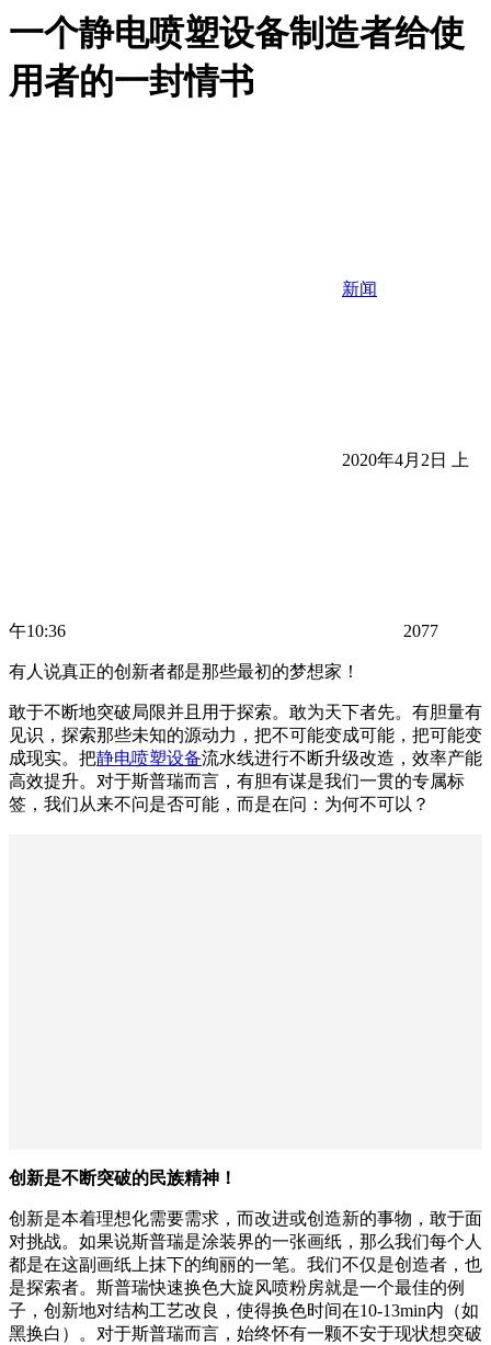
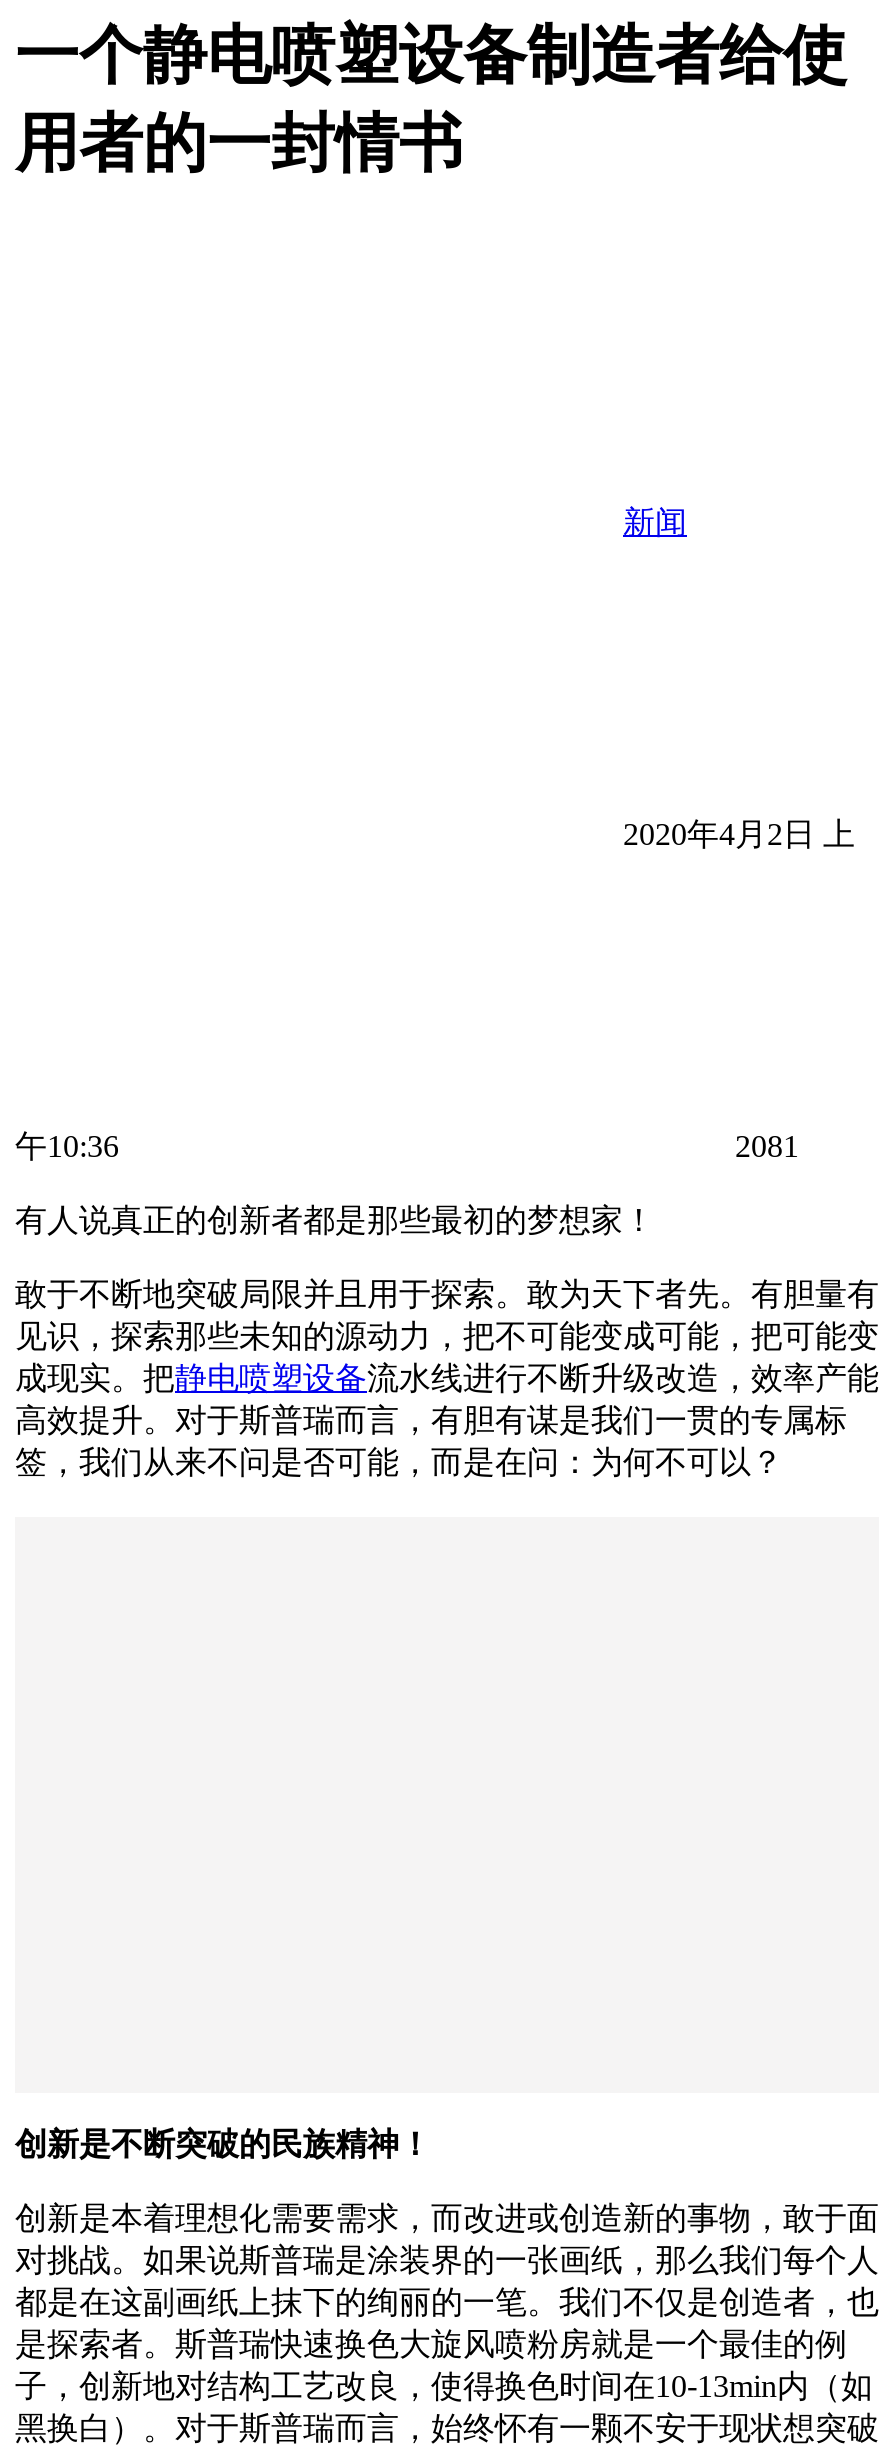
[399,621,438,640] 2077 -> [727,1129,799,1163] 2081

